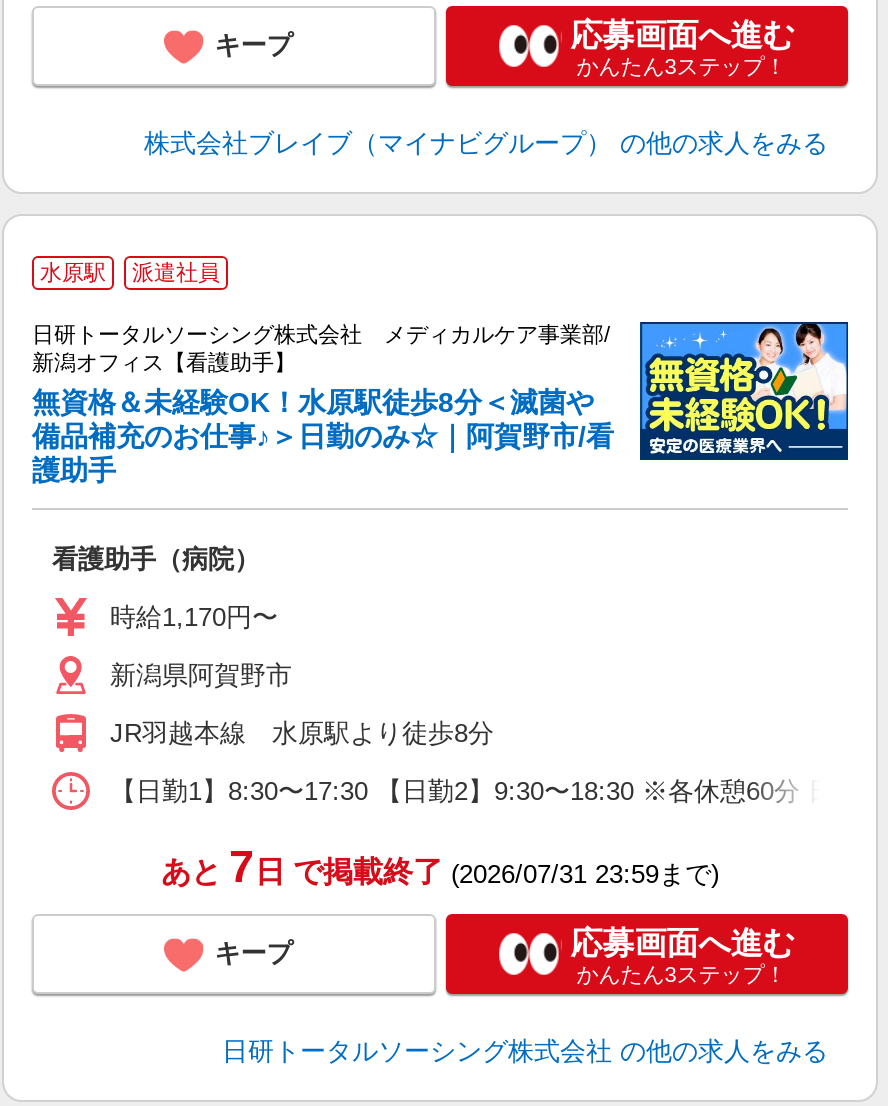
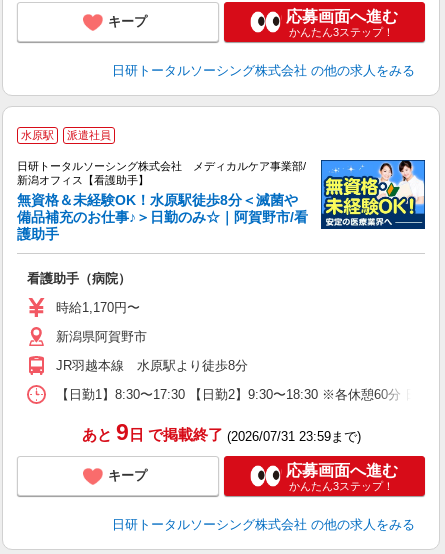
[144,128,828,158] 株式会社ブレイブ（マイナビグループ）の他の求人をみる -> [112,63,415,78] 日研トータルソーシング株式会社の他の求人をみる
[161,842,719,892] あと 7日 で掲載終了(2026/07/31 23:59まで) -> [81,420,360,445] あと 9日 で掲載終了(2026/07/31 23:59まで)

